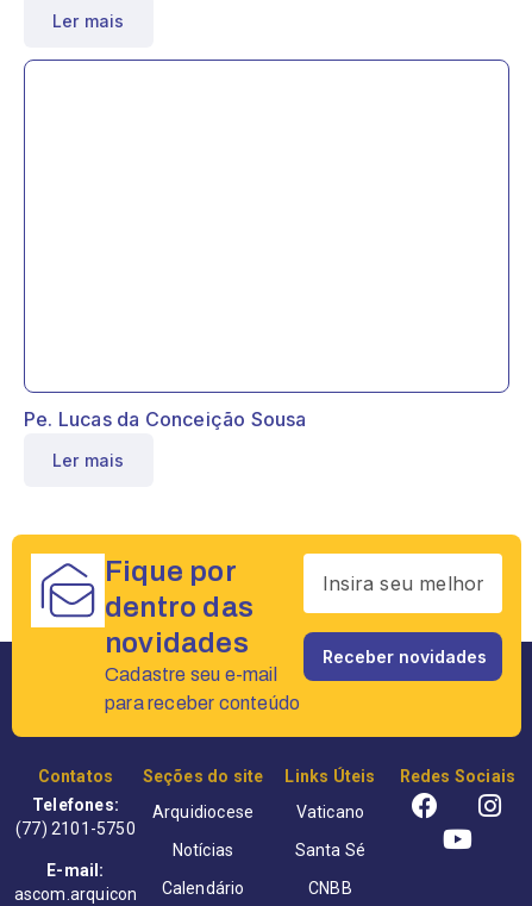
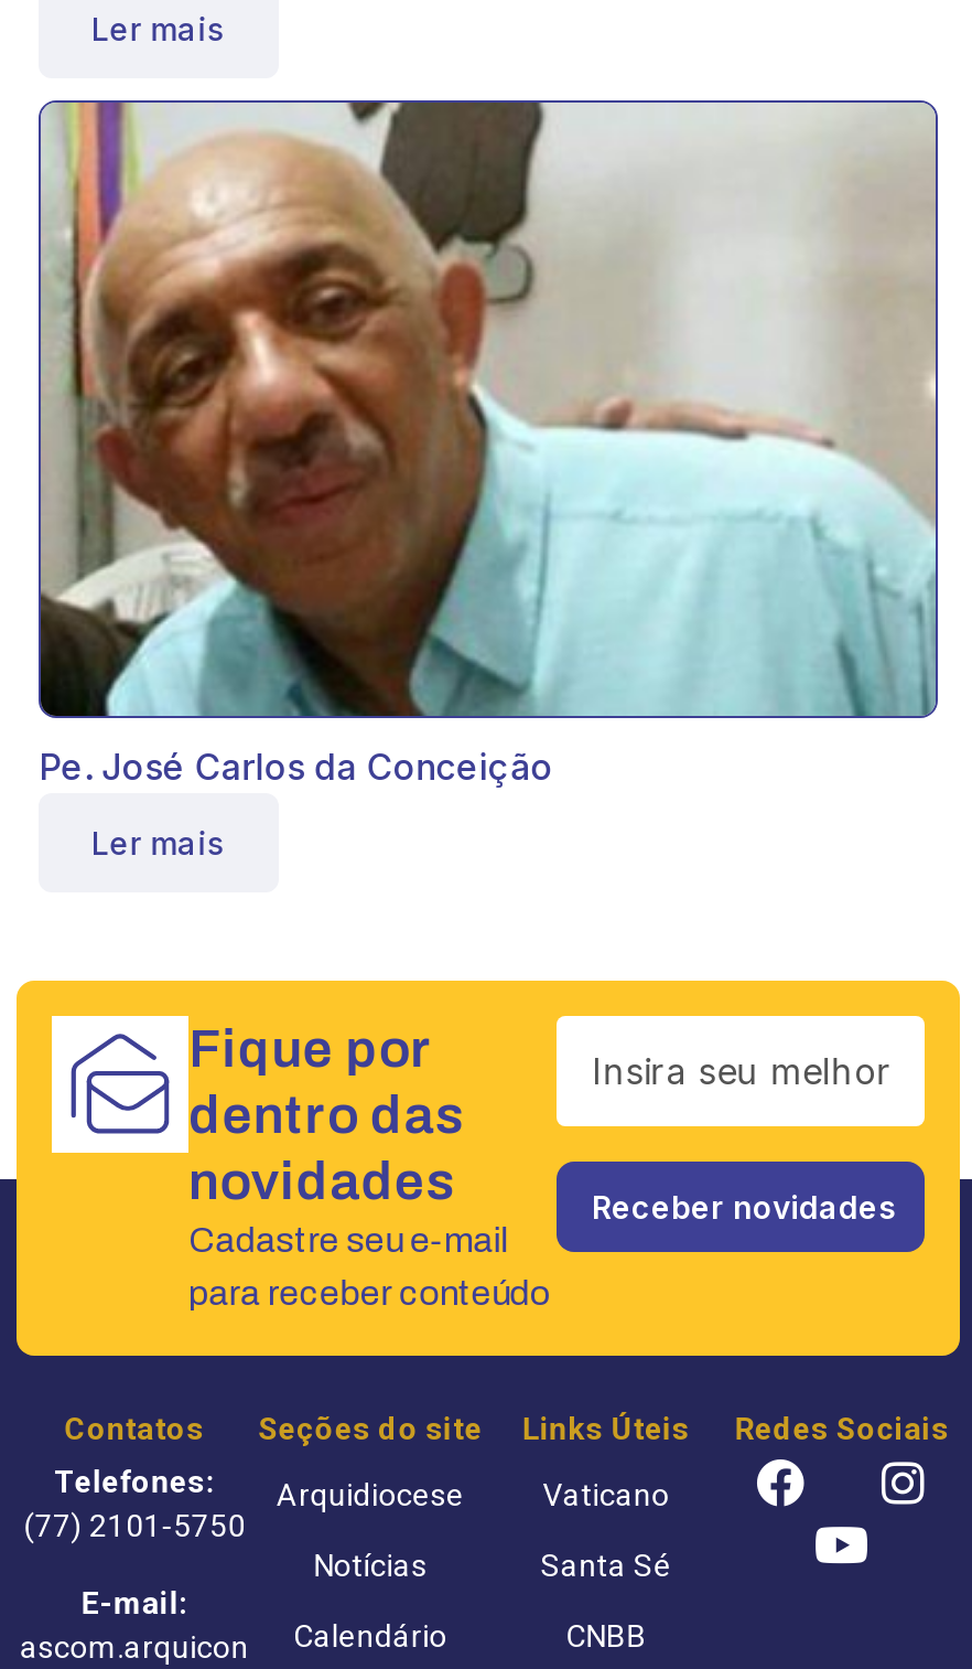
none -> [39,100,938,718] [image]
[24,407,307,431] Pe. Lucas da Conceição Sousa -> [39,745,553,789] Pe. José Carlos da Conceição

